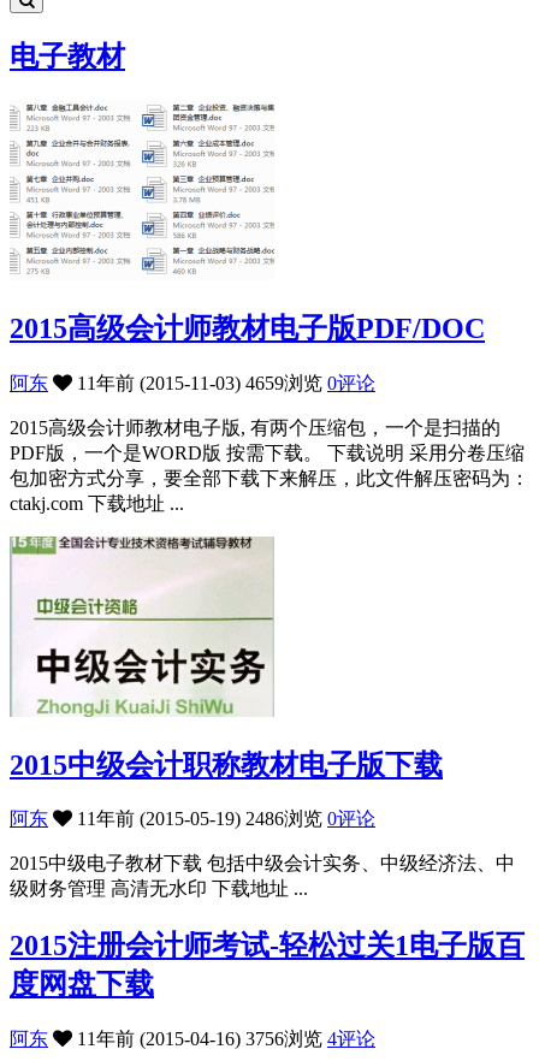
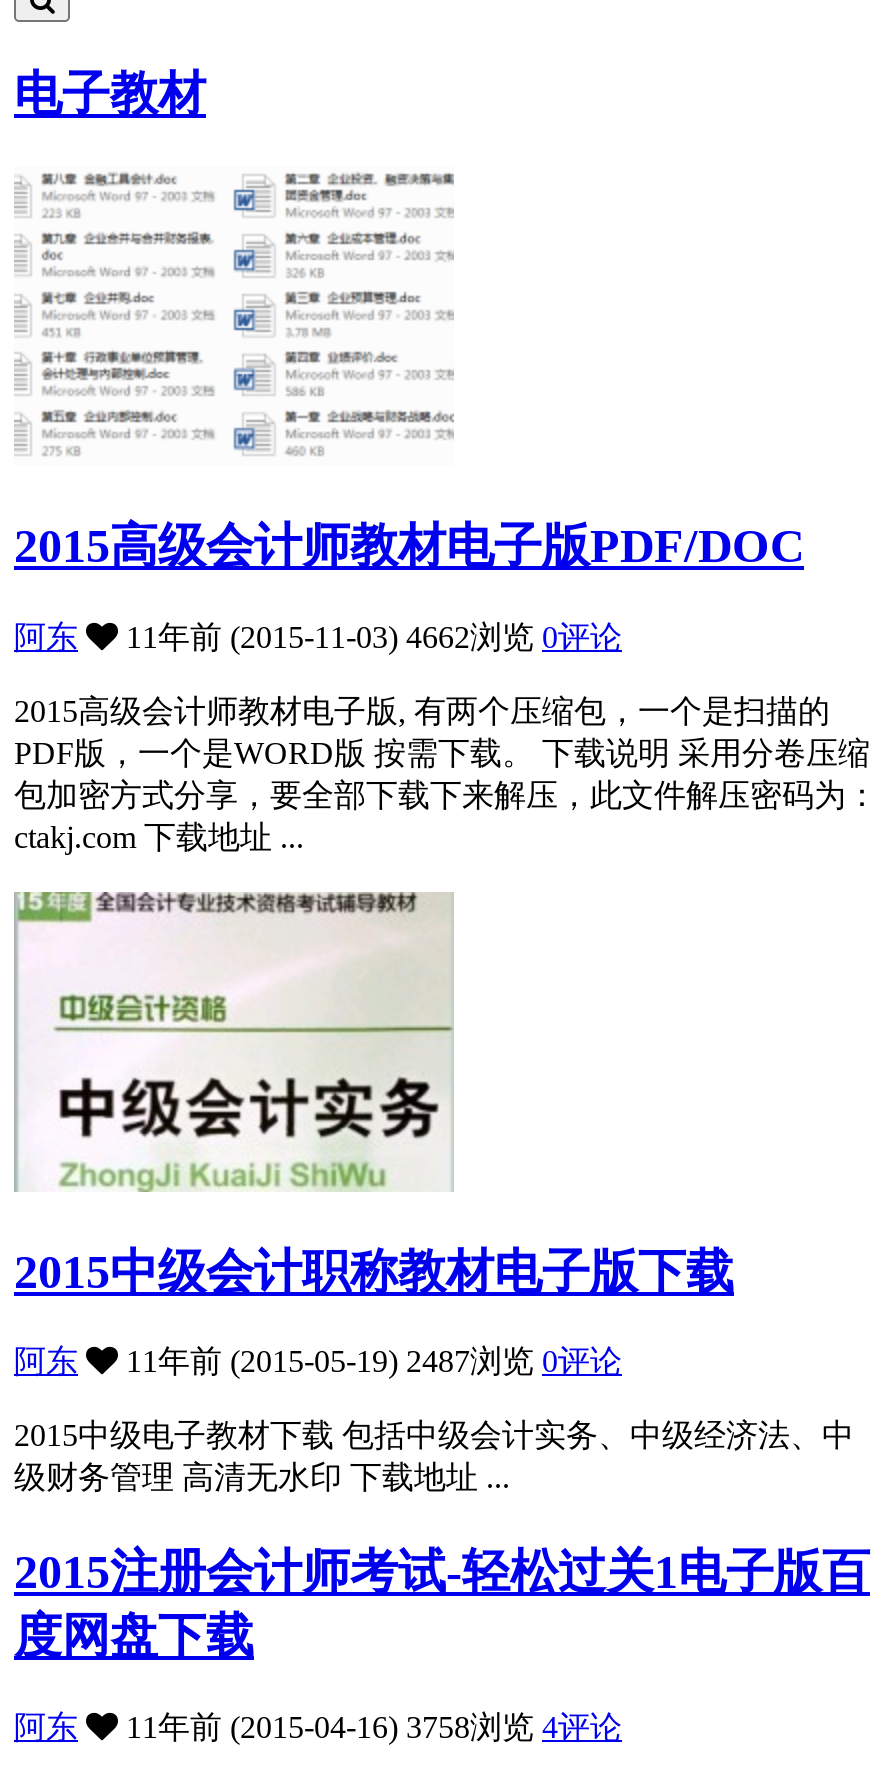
[77,372,375,393] 11年前 (2015-11-03) 4659浏览 0评论 -> [126,619,622,653] 11年前 (2015-11-03) 4662浏览 0评论
[77,809,375,829] 11年前 (2015-05-19) 2486浏览 0评论 -> [126,1345,622,1379] 11年前 (2015-05-19) 2487浏览 0评论
[77,1029,375,1049] 11年前 (2015-04-16) 3756浏览 4评论 -> [126,1710,622,1744] 11年前 (2015-04-16) 3758浏览 4评论

